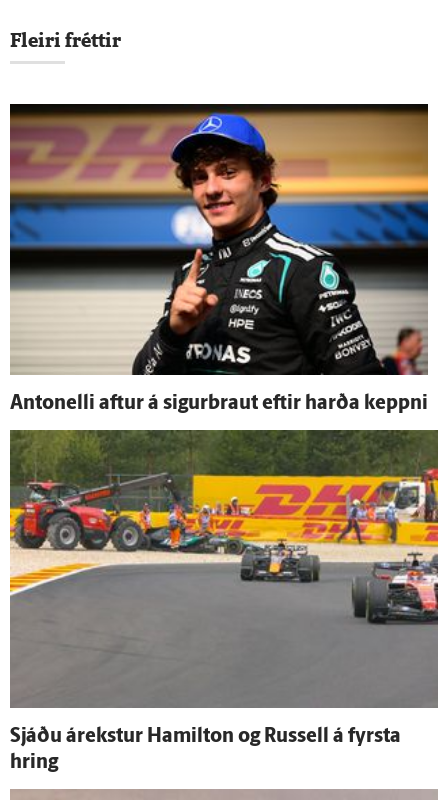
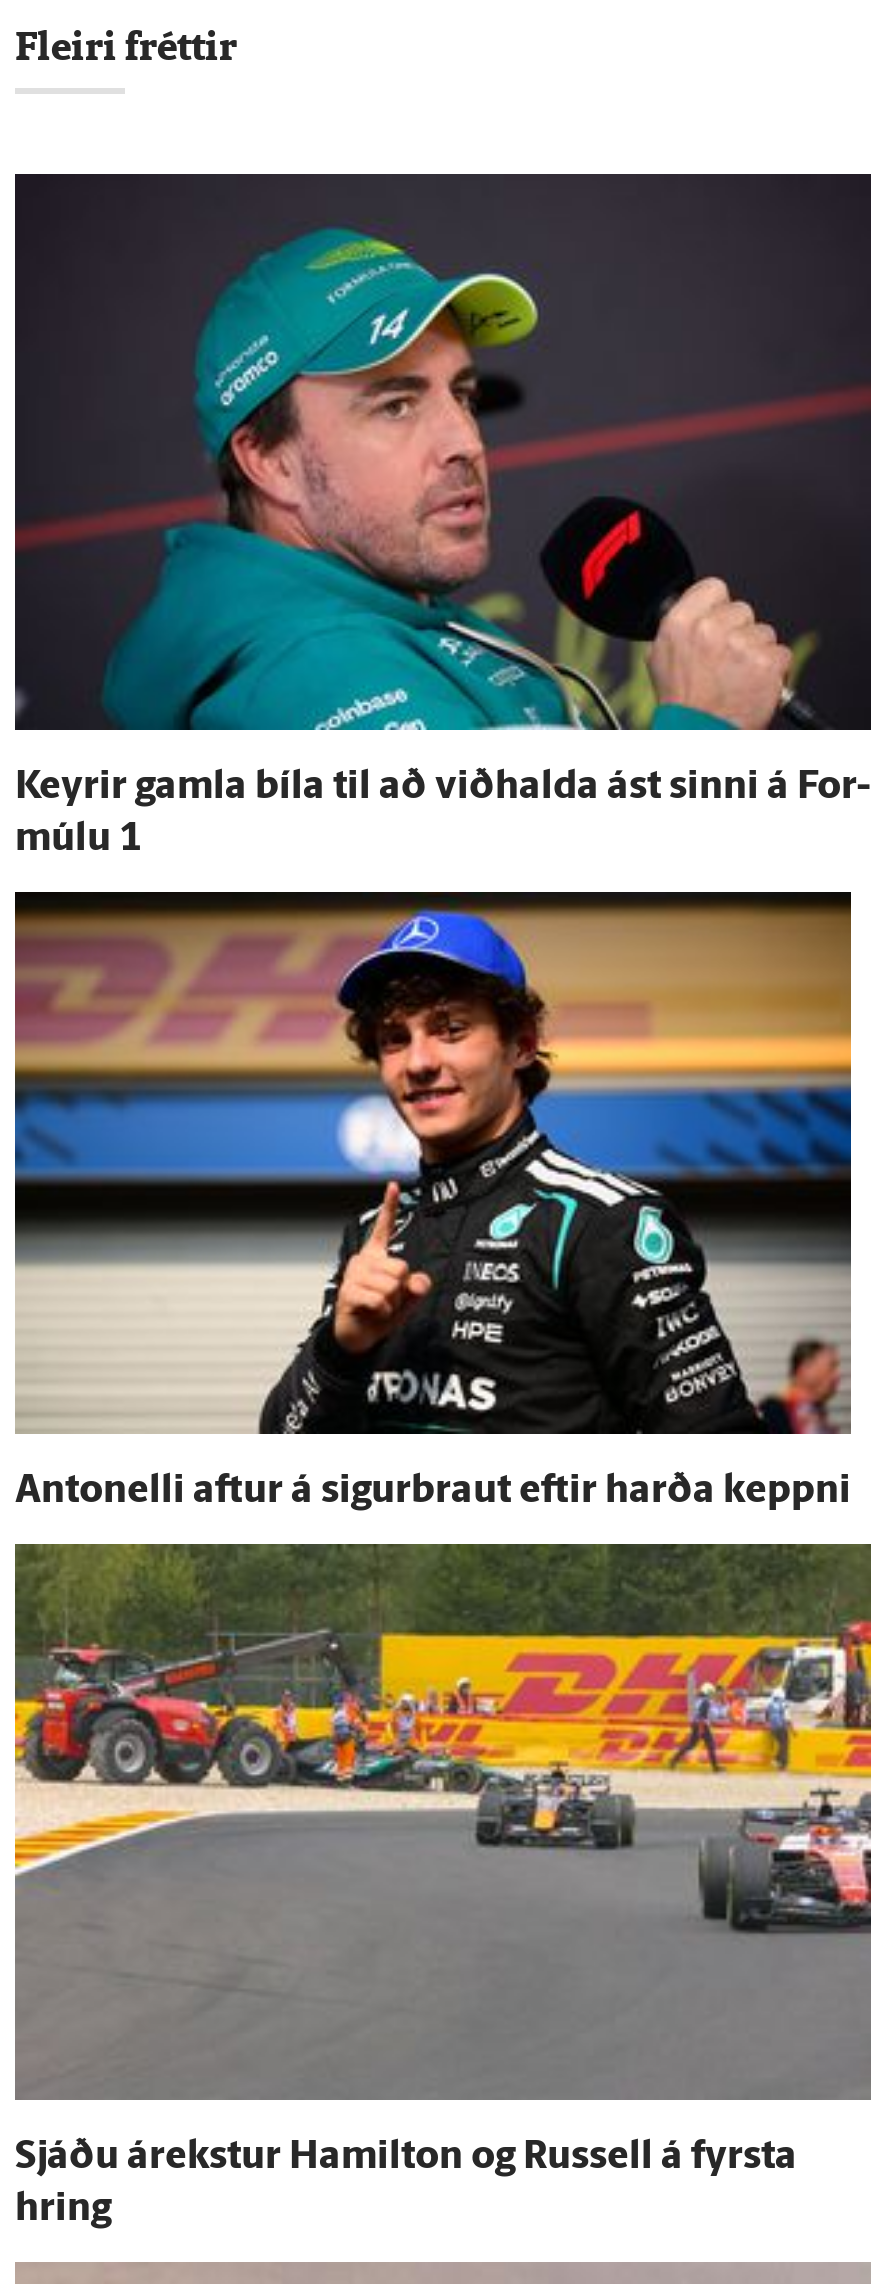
none -> [13,172,873,860] [image] | Keyrir gamla bíla til að viðhalda ást sinni á For | múlu 1

